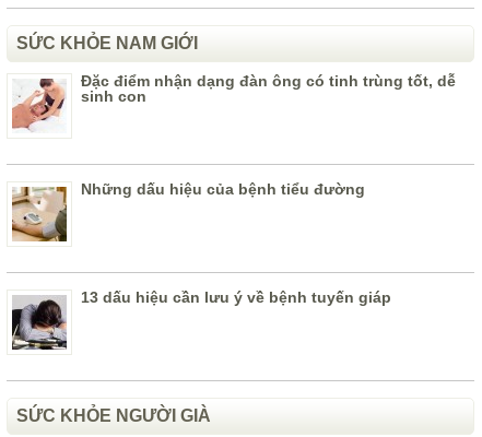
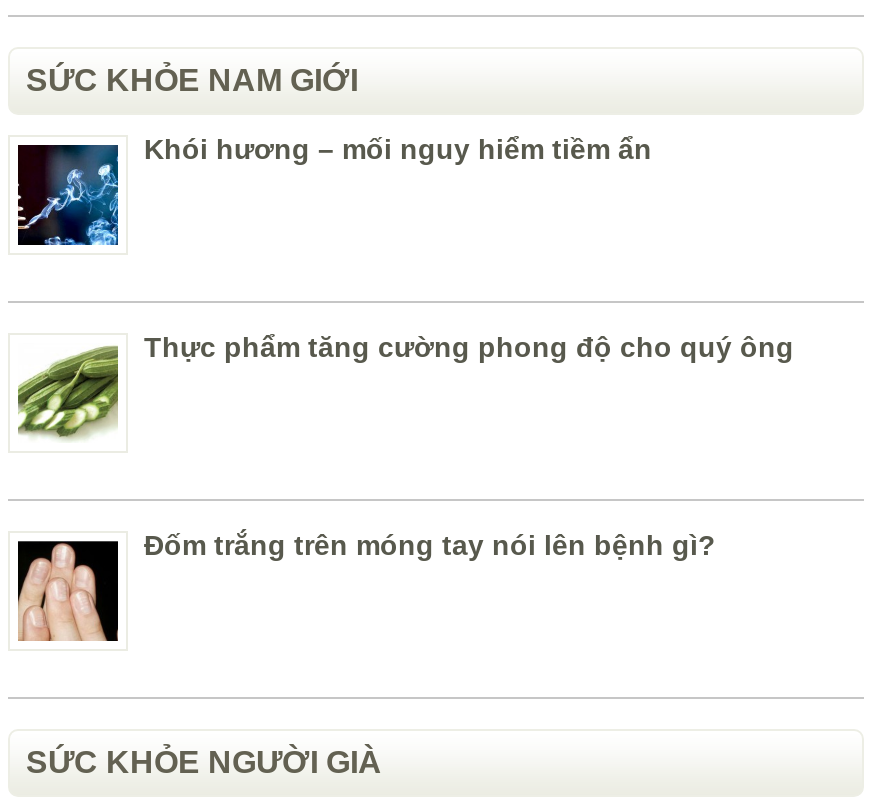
[11,72,456,133] [image] | Đặc điểm nhận dạng đàn ông có tinh trùng tốt, dễ | sinh con -> [16,134,652,247] [image] | Khói hương – mối nguy hiểm tiềm ẩn
[11,181,365,243] [image] | Những dấu hiệu của bệnh tiểu đường -> [18,332,794,443] [image] | Thực phẩm tăng cường phong độ cho quý ông
[11,289,391,351] [image] | 13 dấu hiệu cần lưu ý về bệnh tuyến giáp -> [16,530,716,643] [image] | Đốm trắng trên móng tay nói lên bệnh gì?

